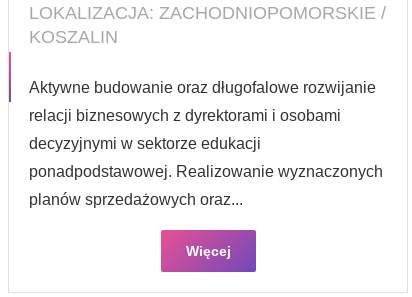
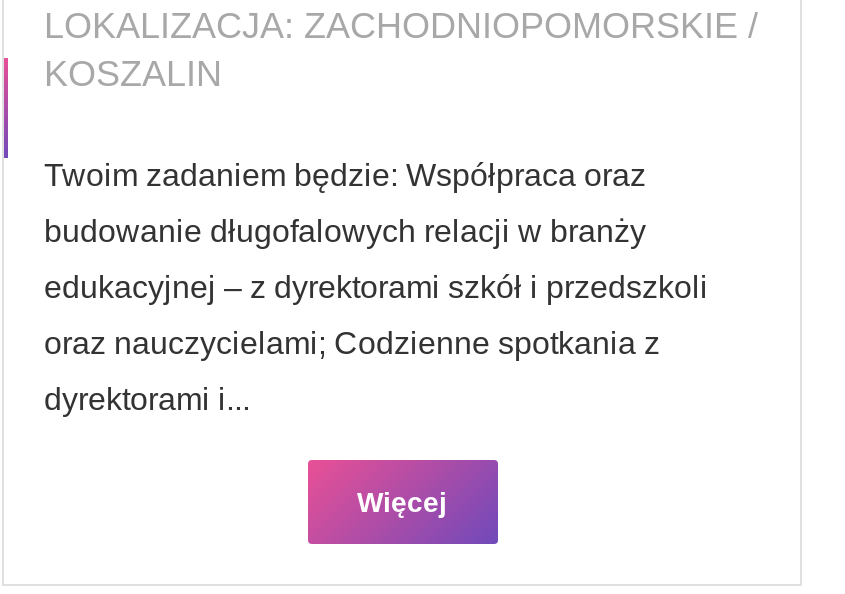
[29,79,376,96] Aktywne budowanie oraz długofalowe rozwijanie -> [44,158,646,192] Twoim zadaniem będzie: Współpraca oraz
[29,107,341,124] relacji biznesowych z dyrektorami i osobami -> [44,214,646,248] budowanie długofalowych relacji w branży
[29,135,261,152] decyzyjnymi w sektorze edukacji -> [44,270,708,304] edukacyjnej – z dyrektorami szkół i przedszkoli
[29,163,383,180] ponadpodstawowej. Realizowanie wyznaczonych -> [44,326,660,360] oraz nauczycielami; Codzienne spotkania z
[29,191,243,208] planów sprzedażowych oraz... -> [44,382,250,416] dyrektorami i...

